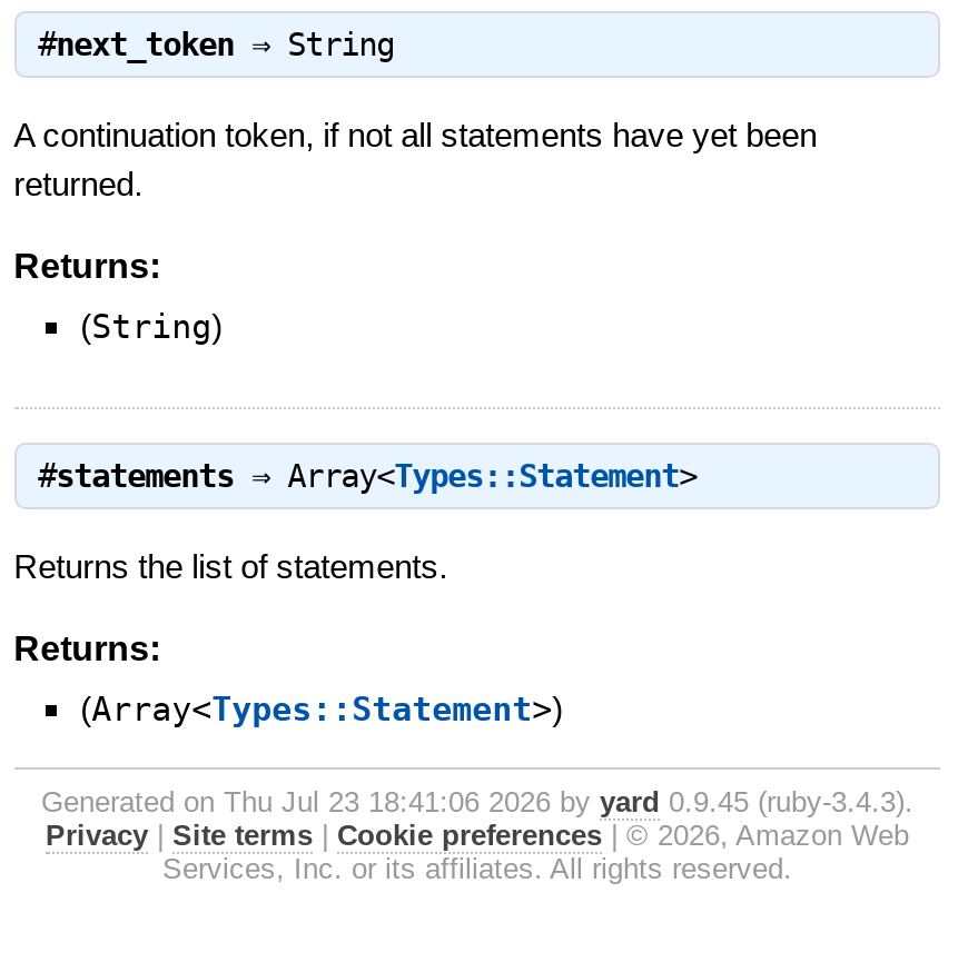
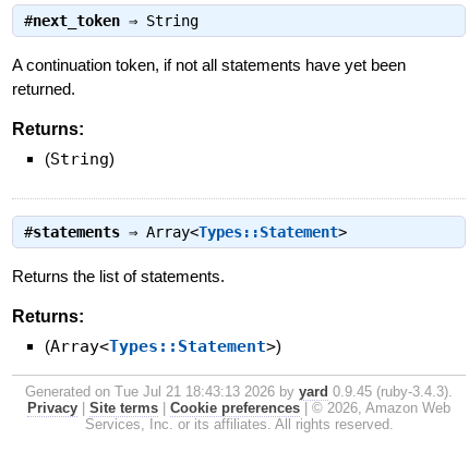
[41,786,913,819] Generated on Thu Jul 23 18:41:06 2026 by yard 0.9.45 (ruby-3.4.3). -> [25,384,453,400] Generated on Tue Jul 21 18:43:13 2026 by yard 0.9.45 (ruby-3.4.3).

